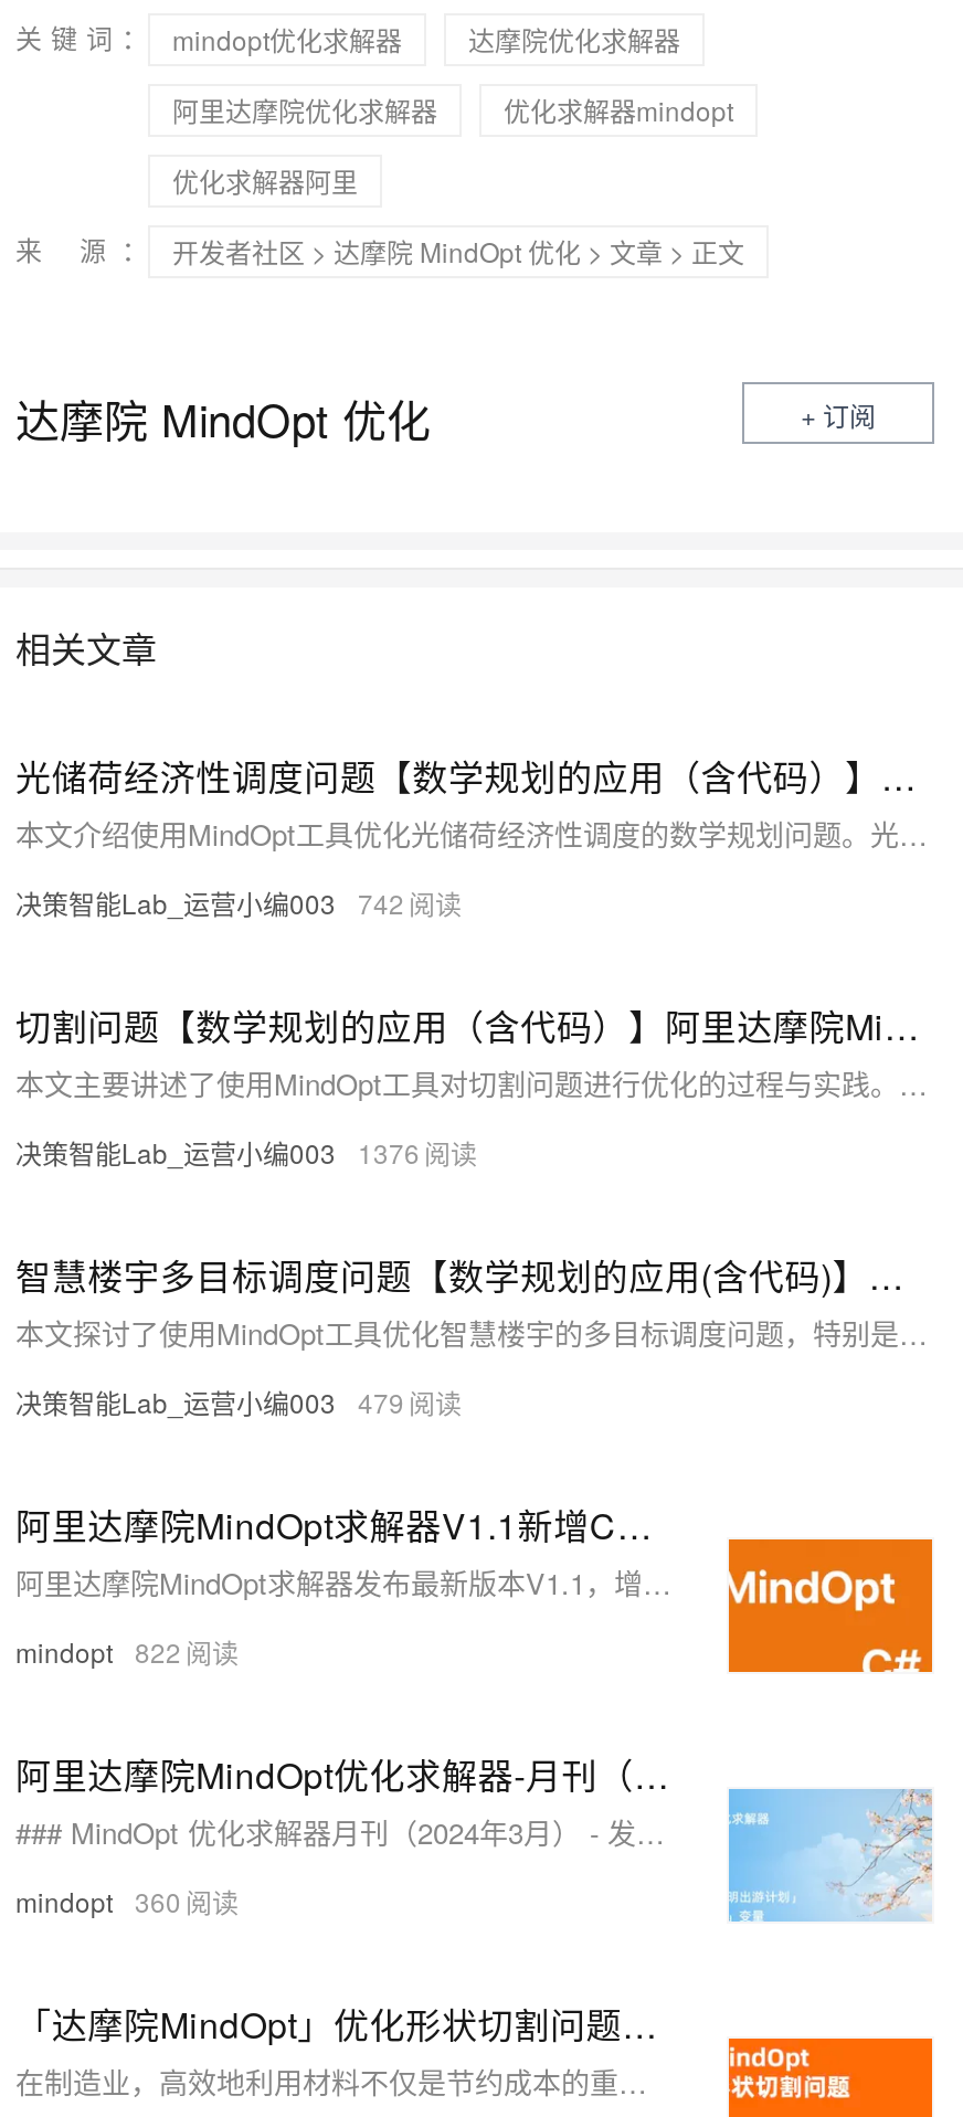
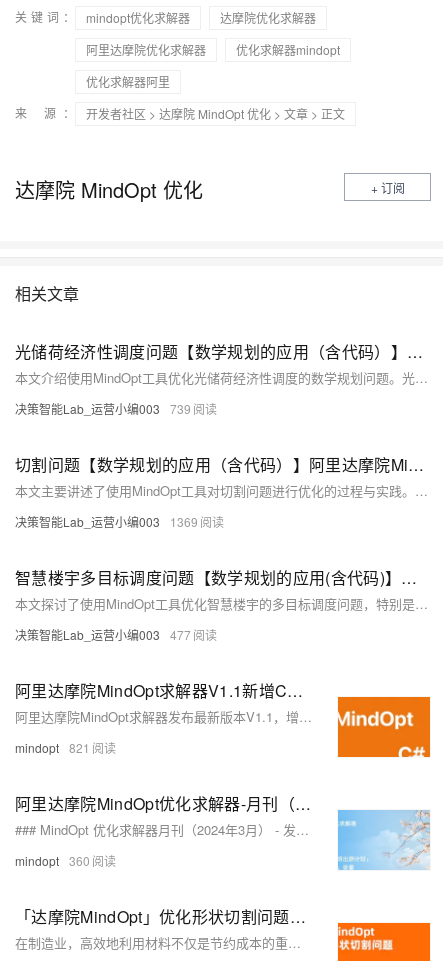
[15,884,404,921] 决策智能Lab_运营小编003 742 -> [15,400,191,417] 决策智能Lab_运营小编003 739
[15,1133,420,1171] 决策智能Lab_运营小编003 1376 -> [15,513,198,530] 决策智能Lab_运营小编003 1369
[15,1383,404,1420] 决策智能Lab_运营小编003 479 -> [15,626,191,643] 决策智能Lab_运营小编003 477
[15,1632,181,1670] mindopt 822 -> [15,739,90,756] mindopt 821

